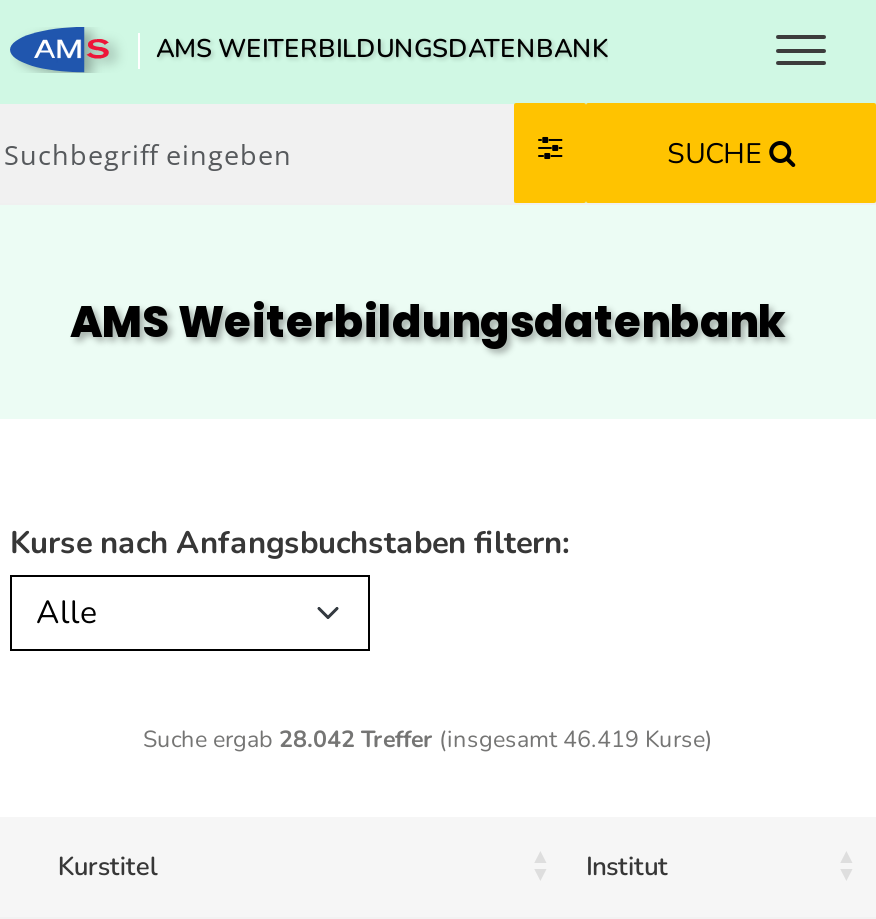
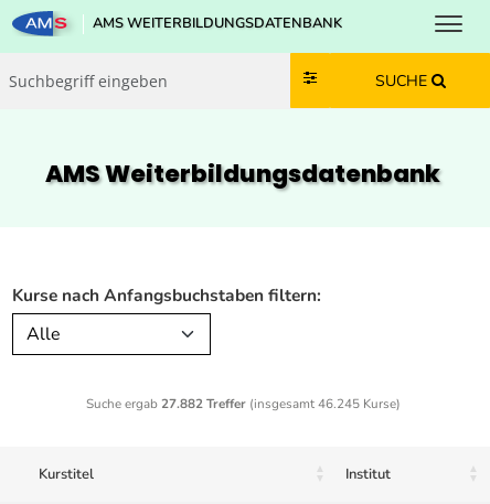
[143,723,713,755] Suche ergab 28.042 Treffer (insgesamt 46.419 Kurse) -> [86,395,400,413] Suche ergab 27.882 Treffer (insgesamt 46.245 Kurse)

